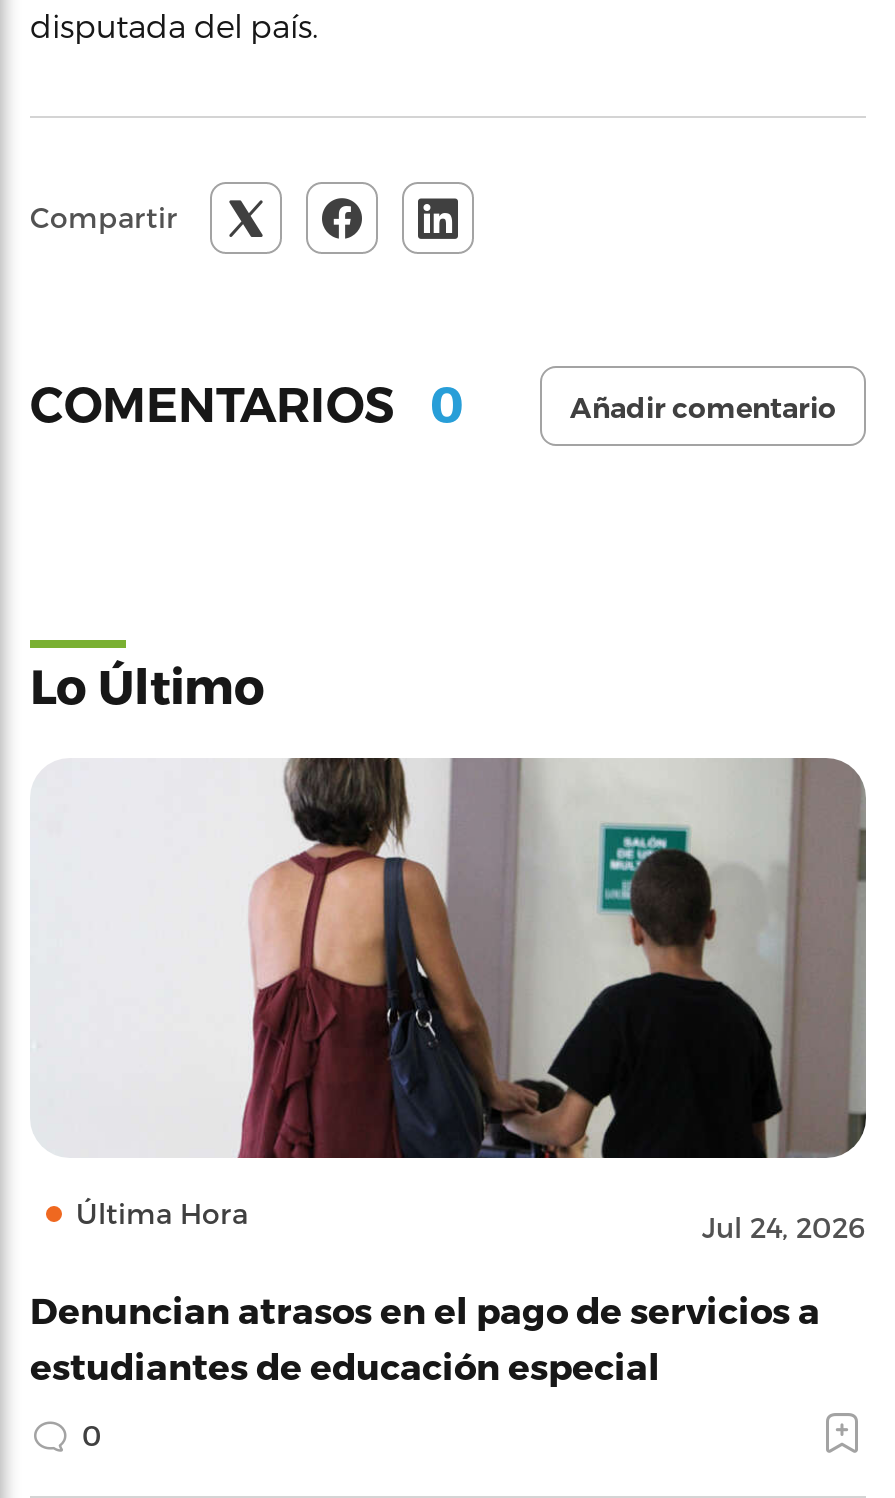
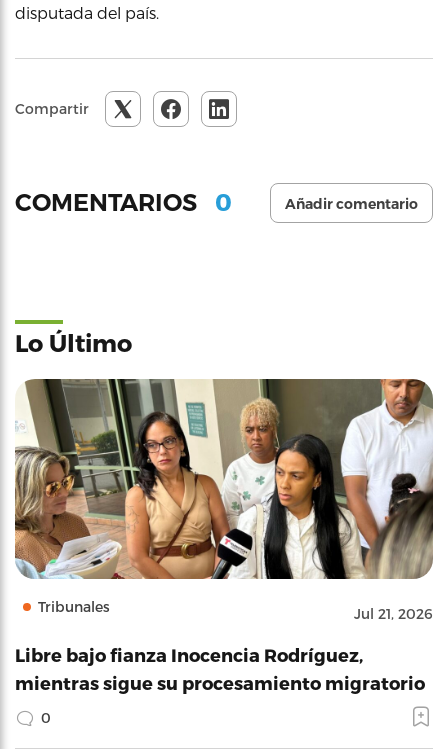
[30,756,868,1243] [image] | Última Hora | Jul 24, 2026 -> [14,378,433,622] [image] | Tribunales | Jul 21, 2026
[30,1287,820,1385] Denuncian atrasos en el pago de servicios a | estudiantes de educación especial -> [15,644,425,693] Libre bajo fianza Inocencia Rodríguez, | mientras sigue su procesamiento migratorio

